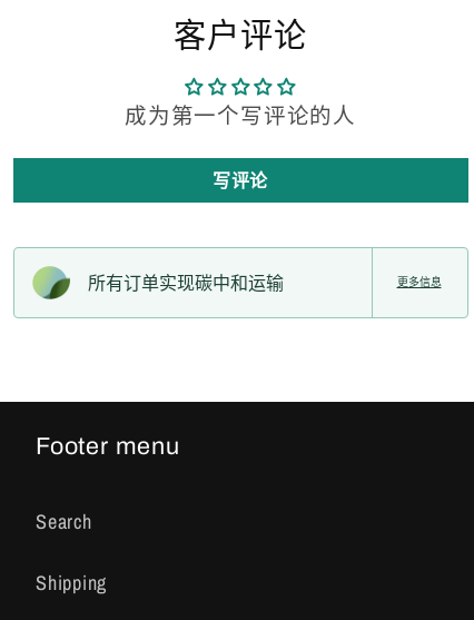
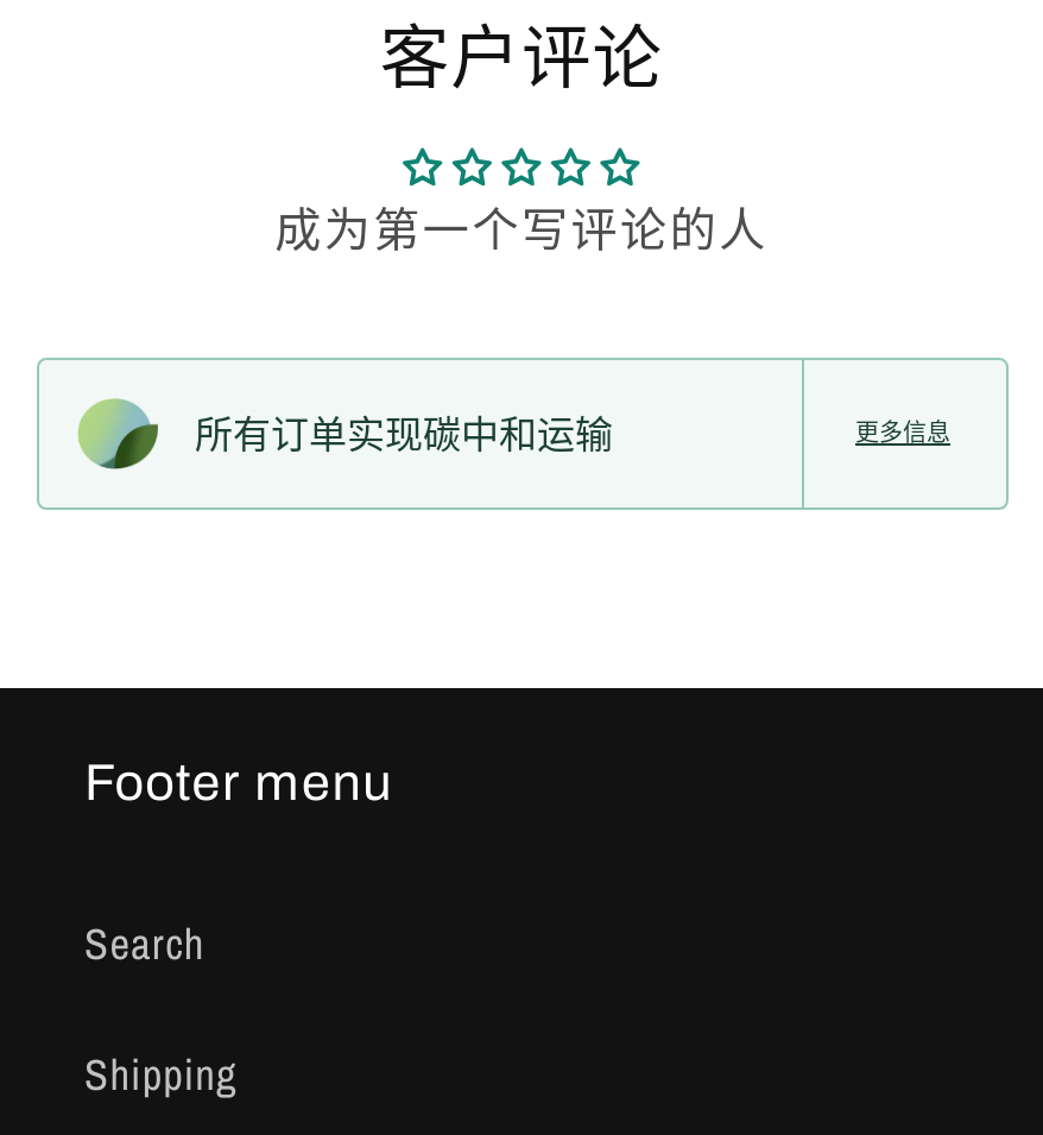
[212,168,268,193] 写评论 -> none

